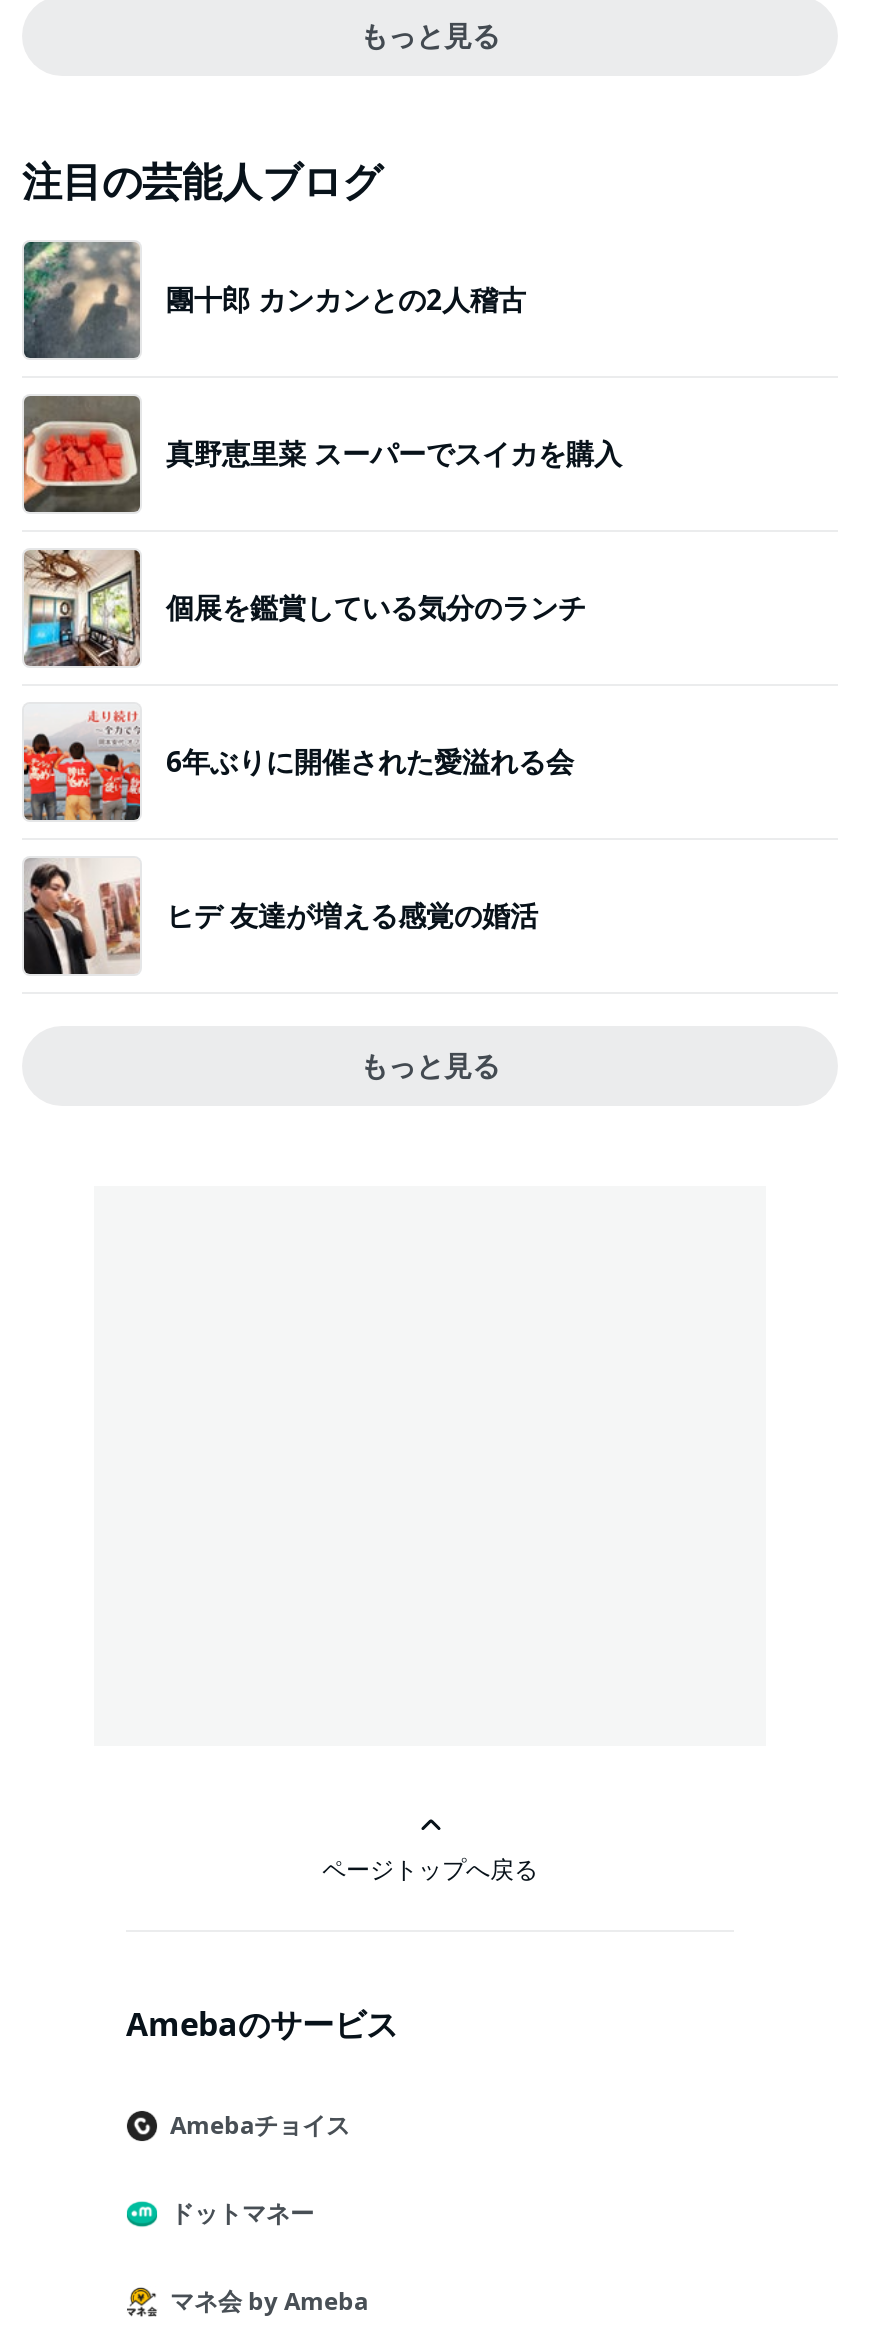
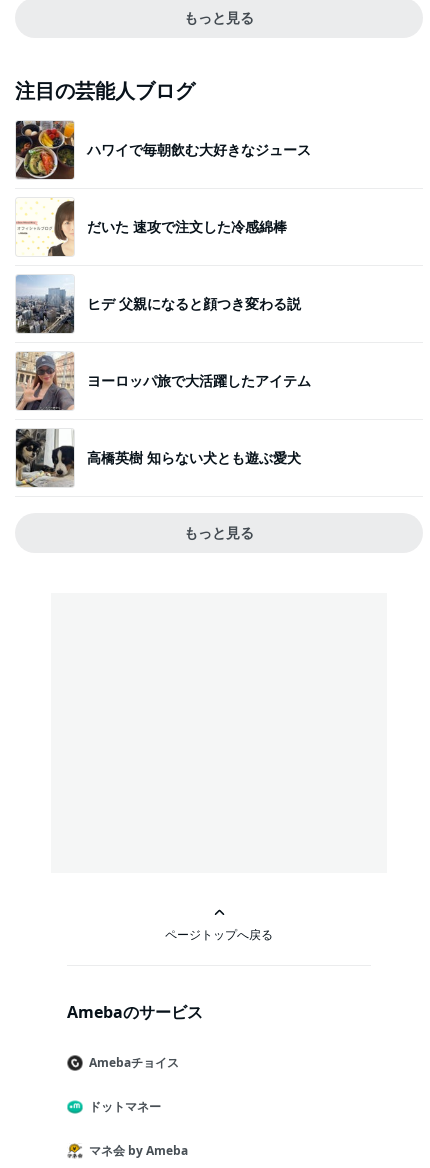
[22,242,526,360] [image] | 團十郎 カンカンとの2人稽古 -> [15,121,311,180] [image] | ハワイで毎朝飲む大好きなジュース
[22,394,622,514] [image] | 真野恵里菜 スーパーでスイカを購入 -> [16,198,287,257] [image] | だいた 速攻で注文した冷感綿棒
[24,548,586,668] [image] | 個展を鑑賞している気分のランチ -> [15,274,301,334] [image] | ヒデ 父親になると顔つき変わる説
[22,704,574,822] [image] | 6年ぶりに開催された愛溢れる会 -> [15,351,311,411] [image] | ヨーロッパ旅で大活躍したアイテム
[22,858,538,976] [image] | ヒデ 友達が増える感覚の婚活 -> [15,428,301,488] [image] | 高橋英樹 知らない犬とも遊ぶ愛犬

